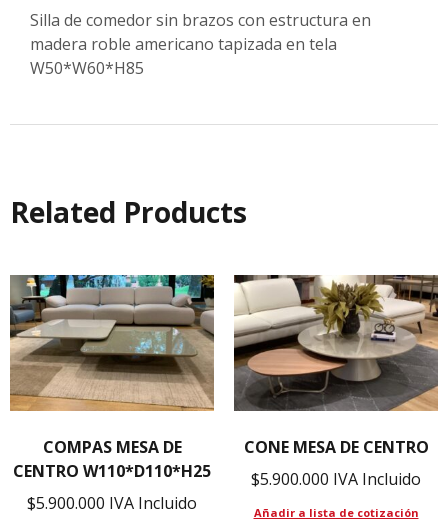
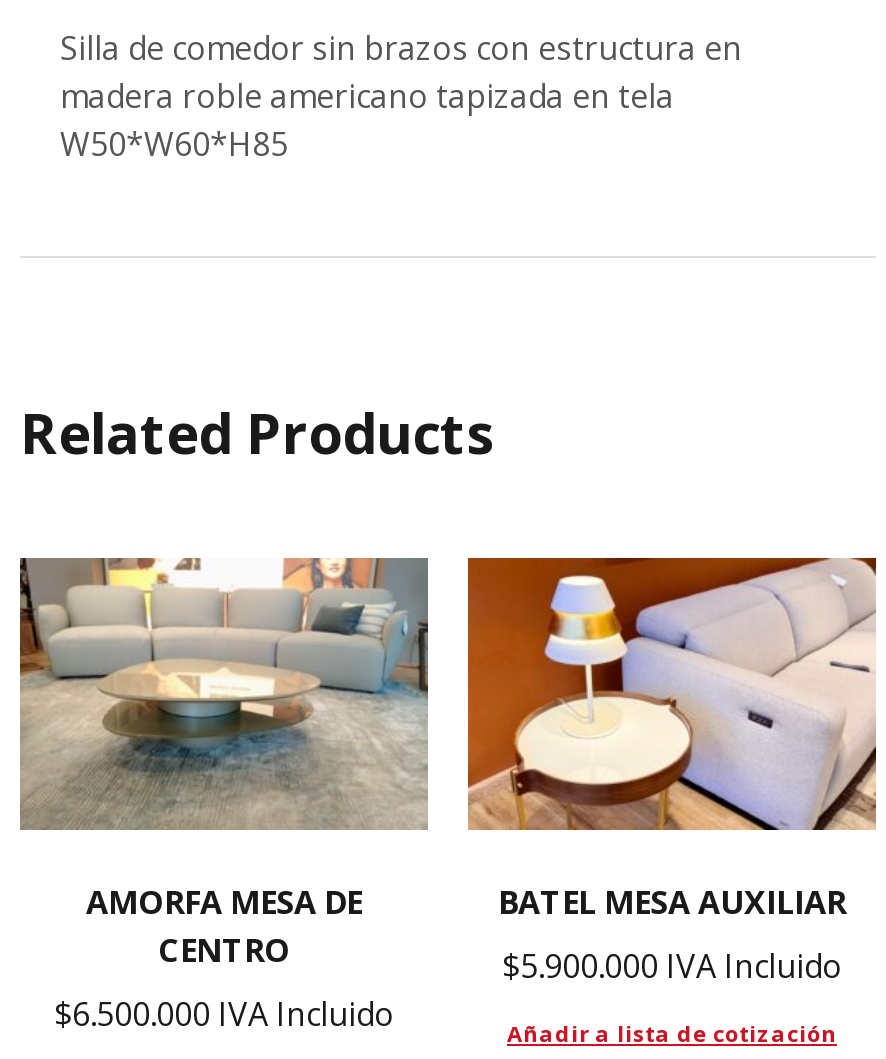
[10,274,215,482] [image] | COMPAS MESA DE | CENTRO W110*D110*H25 -> [18,556,430,973] [image] | AMORFA MESA DE | CENTRO
[233,274,439,458] [image] | CONE MESA DE CENTRO -> [466,556,876,925] [image] | BATEL MESA AUXILIAR
[27,492,197,514] $5.900.000 IVA Incluido -> [54,993,394,1037] $6.500.000 IVA Incluido

